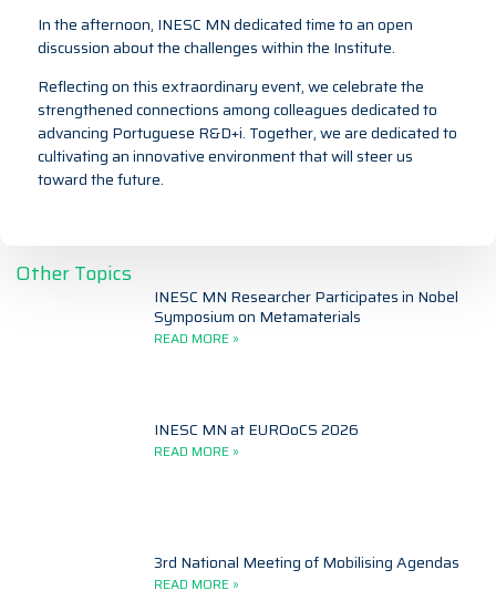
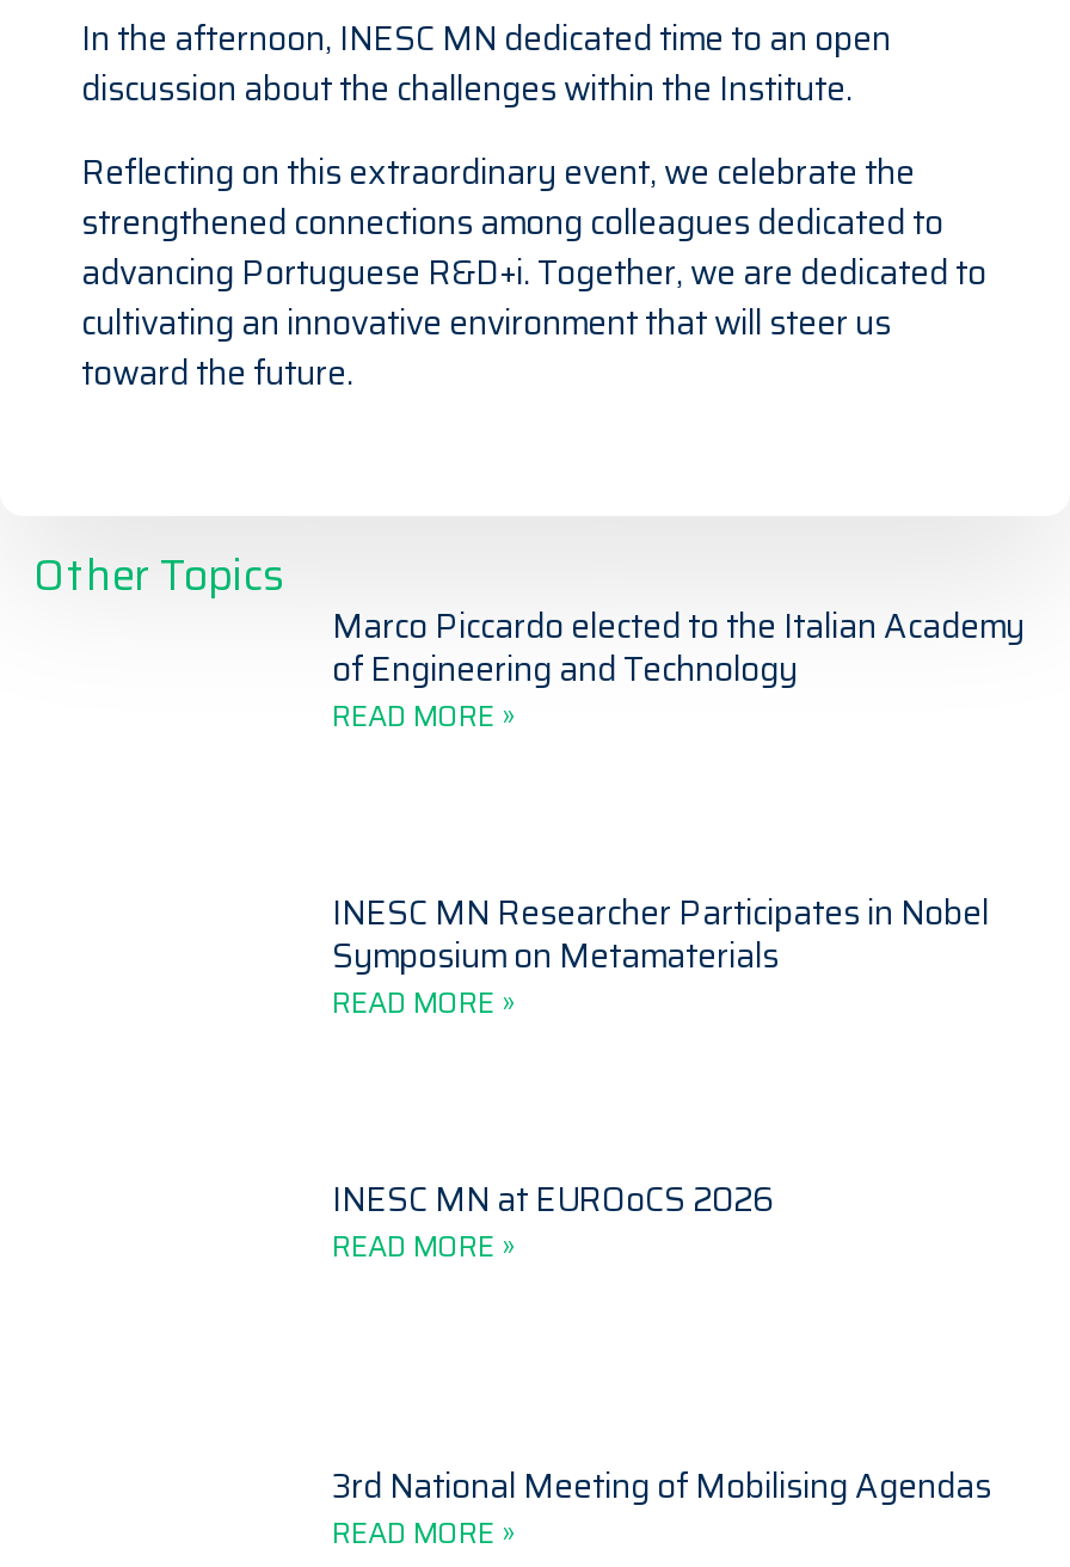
none -> [332,599,1025,737] Marco Piccardo elected to the Italian Academy | of Engineering and Technology | READ MORE »

